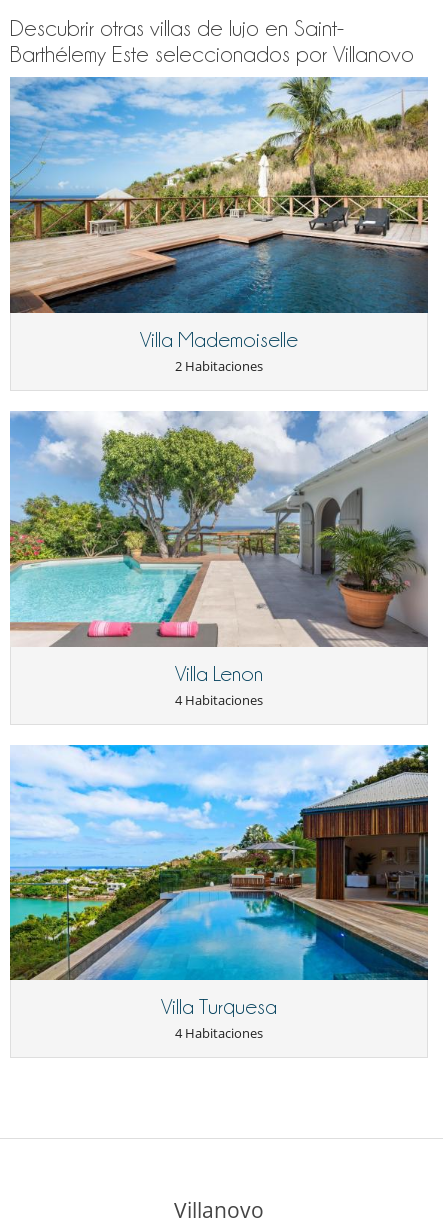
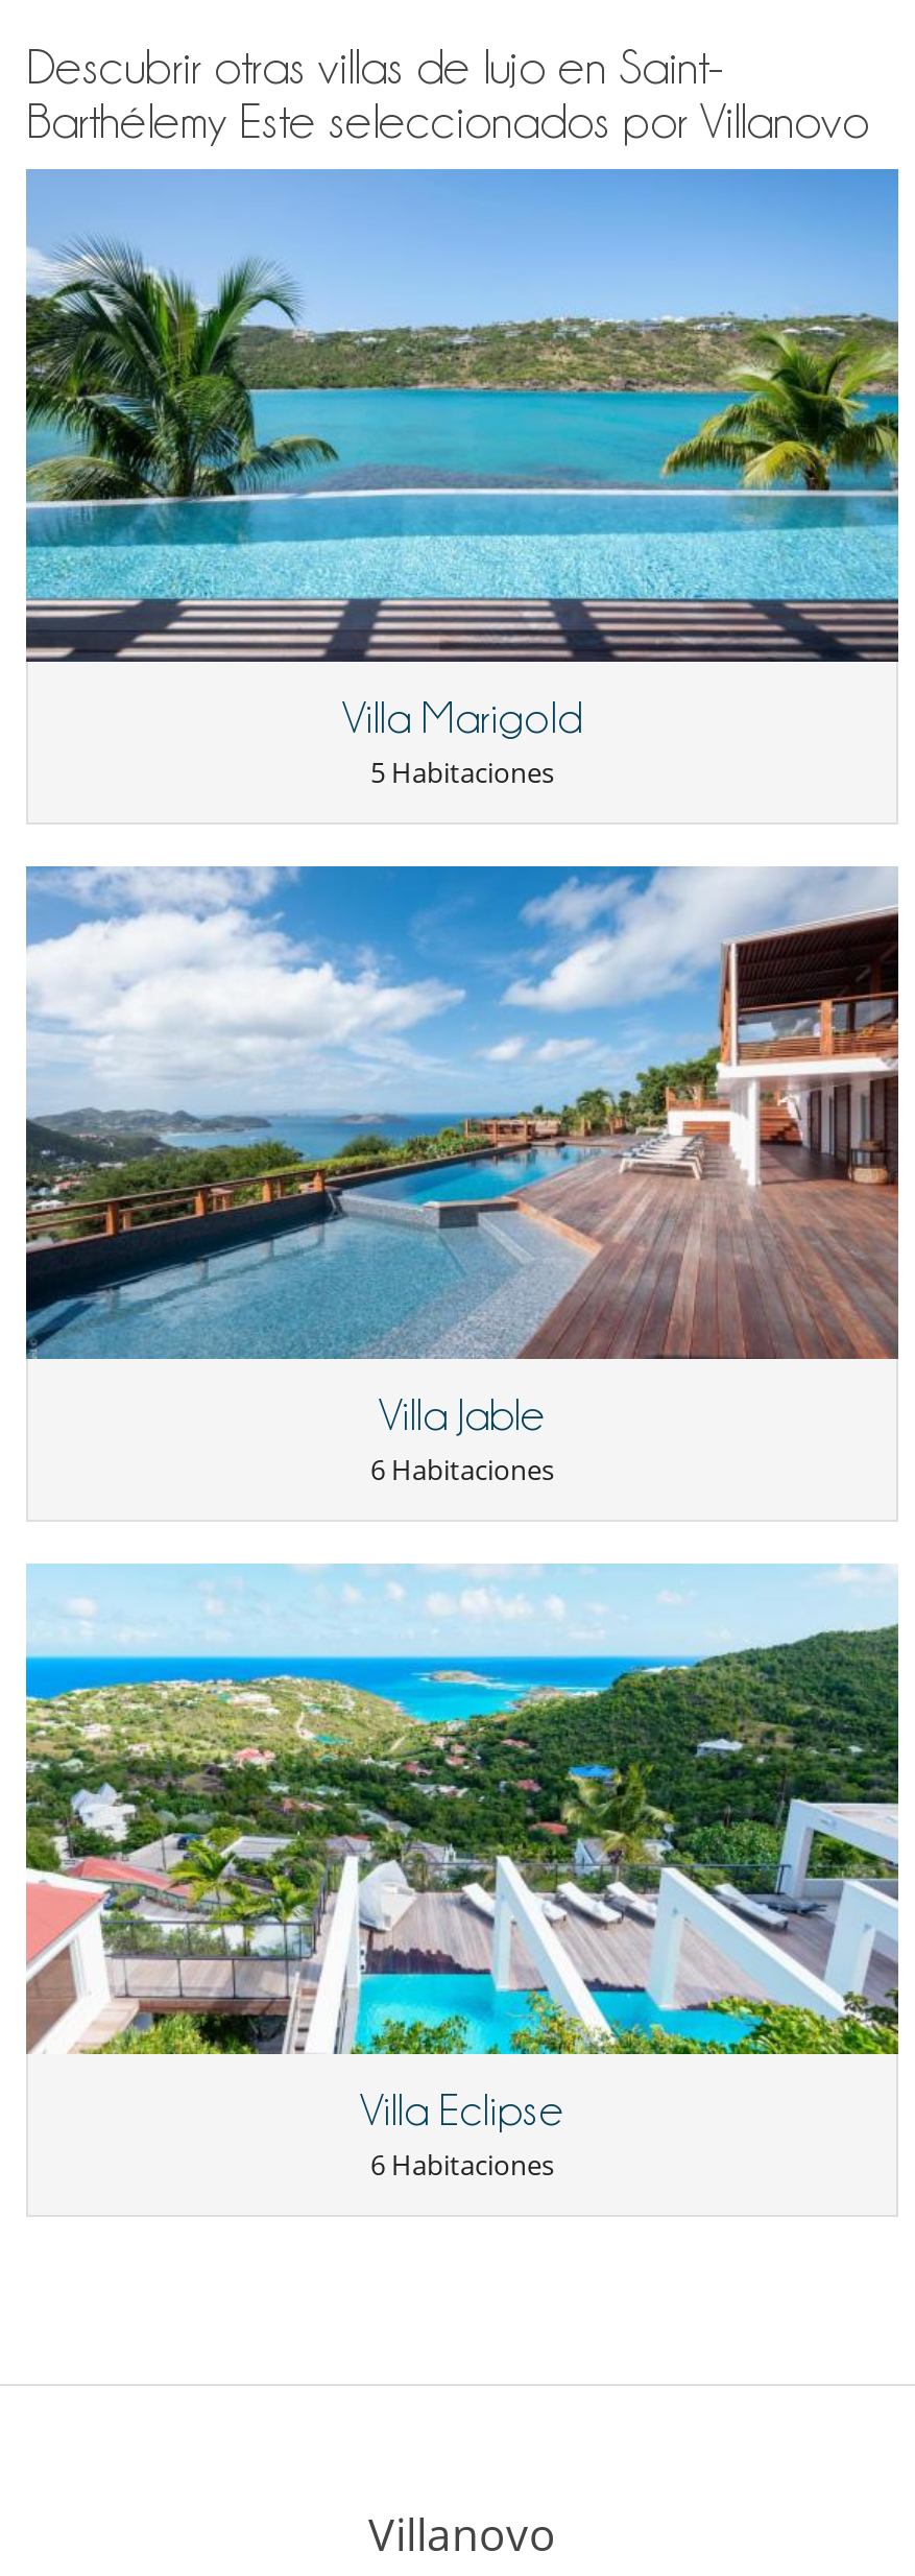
[9,76,429,351] [image] | Villa Mademoiselle -> [24,167,900,741] [image] | Villa Marigold
[175,357,263,375] 2 Habitaciones -> [370,753,554,791] 5 Habitaciones
[9,411,428,685] [image] | Villa Lenon -> [24,864,900,1438] [image] | Villa Jable
[175,691,263,709] 4 Habitaciones -> [370,1450,554,1488] 6 Habitaciones
[9,744,429,1018] [image] | Villa Turquesa -> [24,1564,900,2134] [image] | Villa Eclipse
[175,1024,263,1042] 4 Habitaciones -> [370,2147,554,2184] 6 Habitaciones

